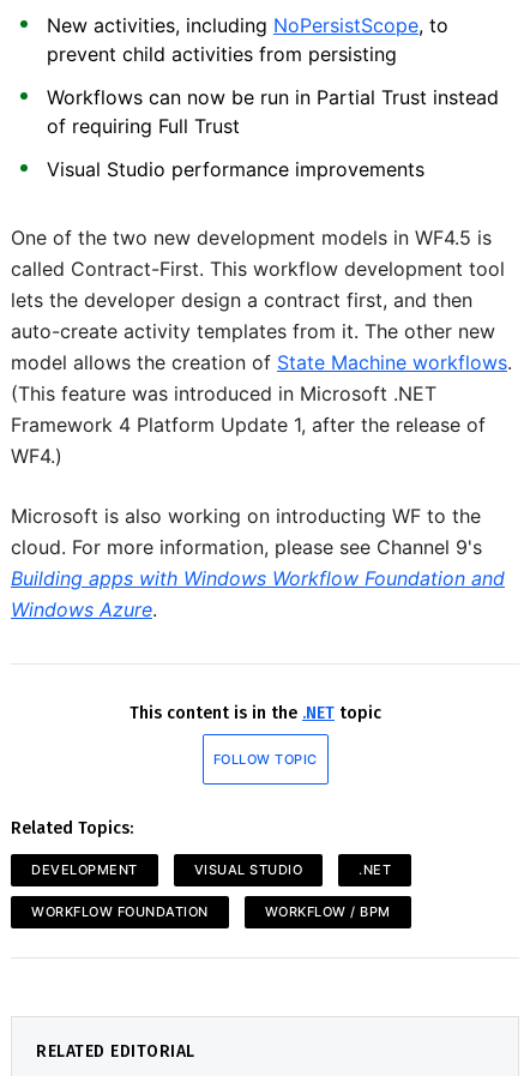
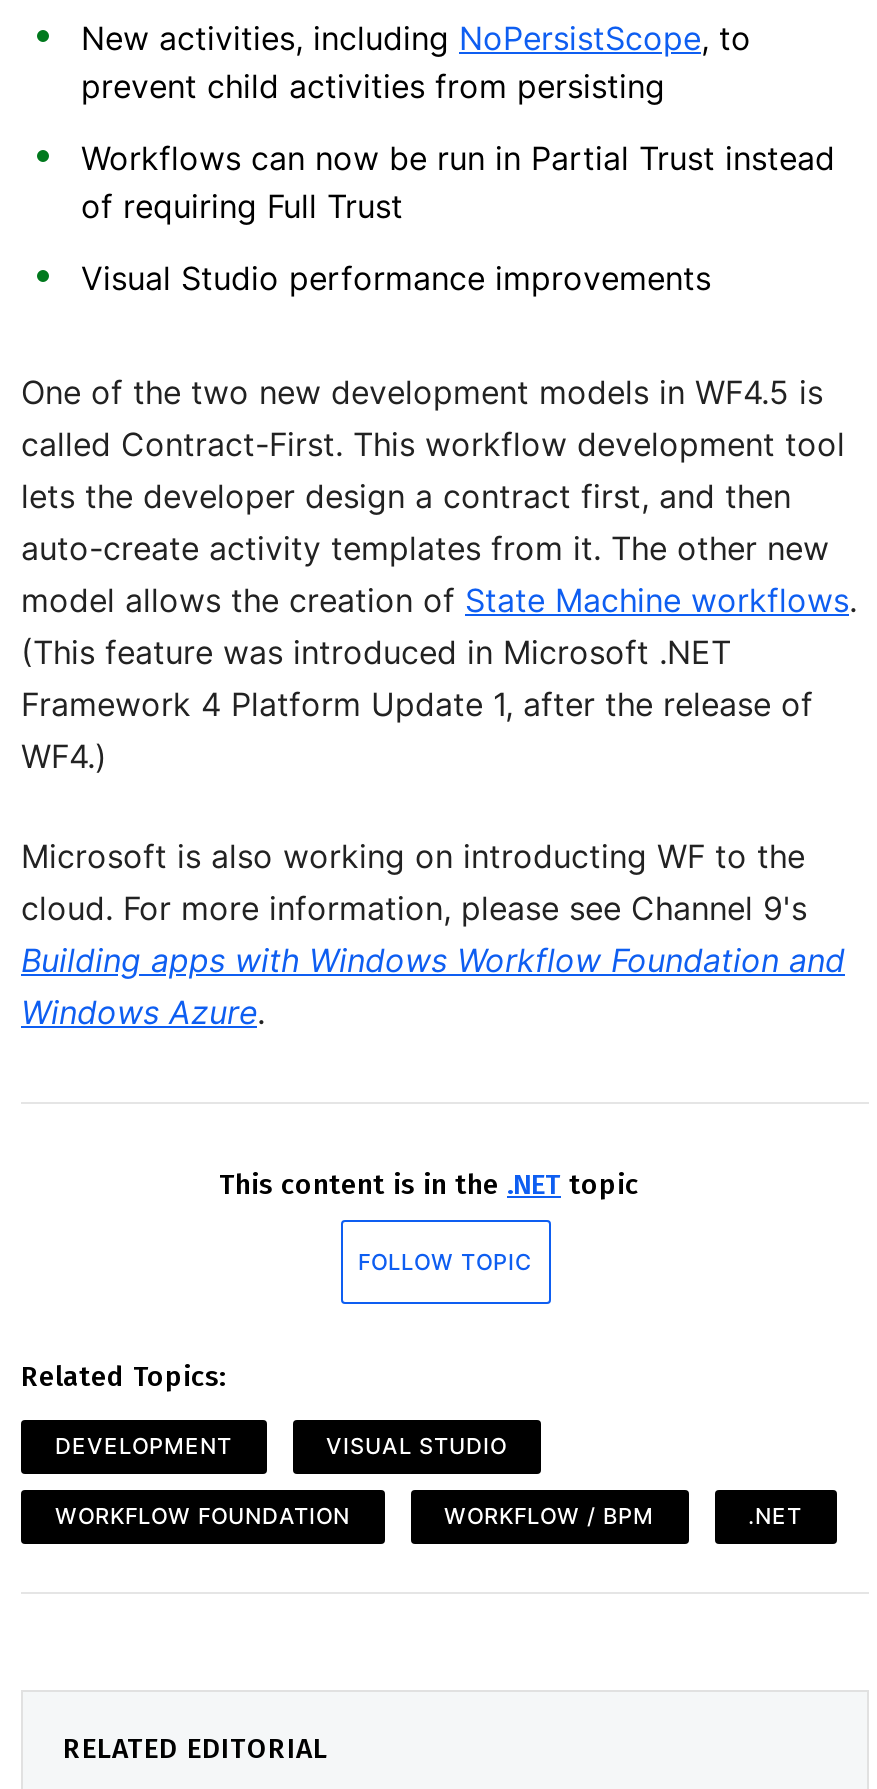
moved [359,861,391,878] -> [748,1502,802,1530]: .NET

